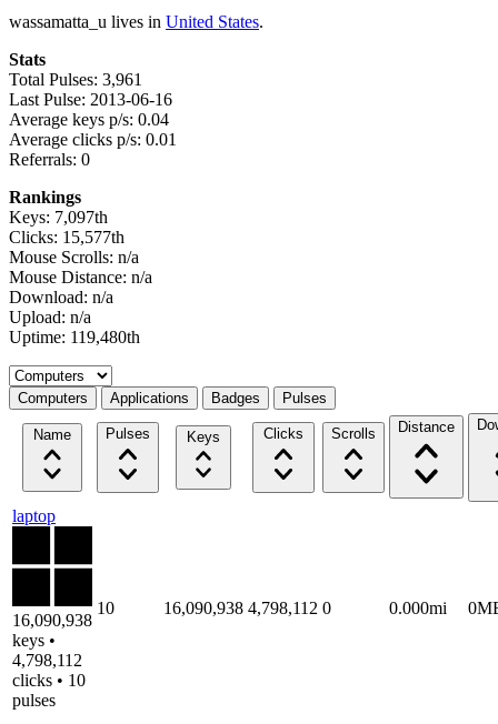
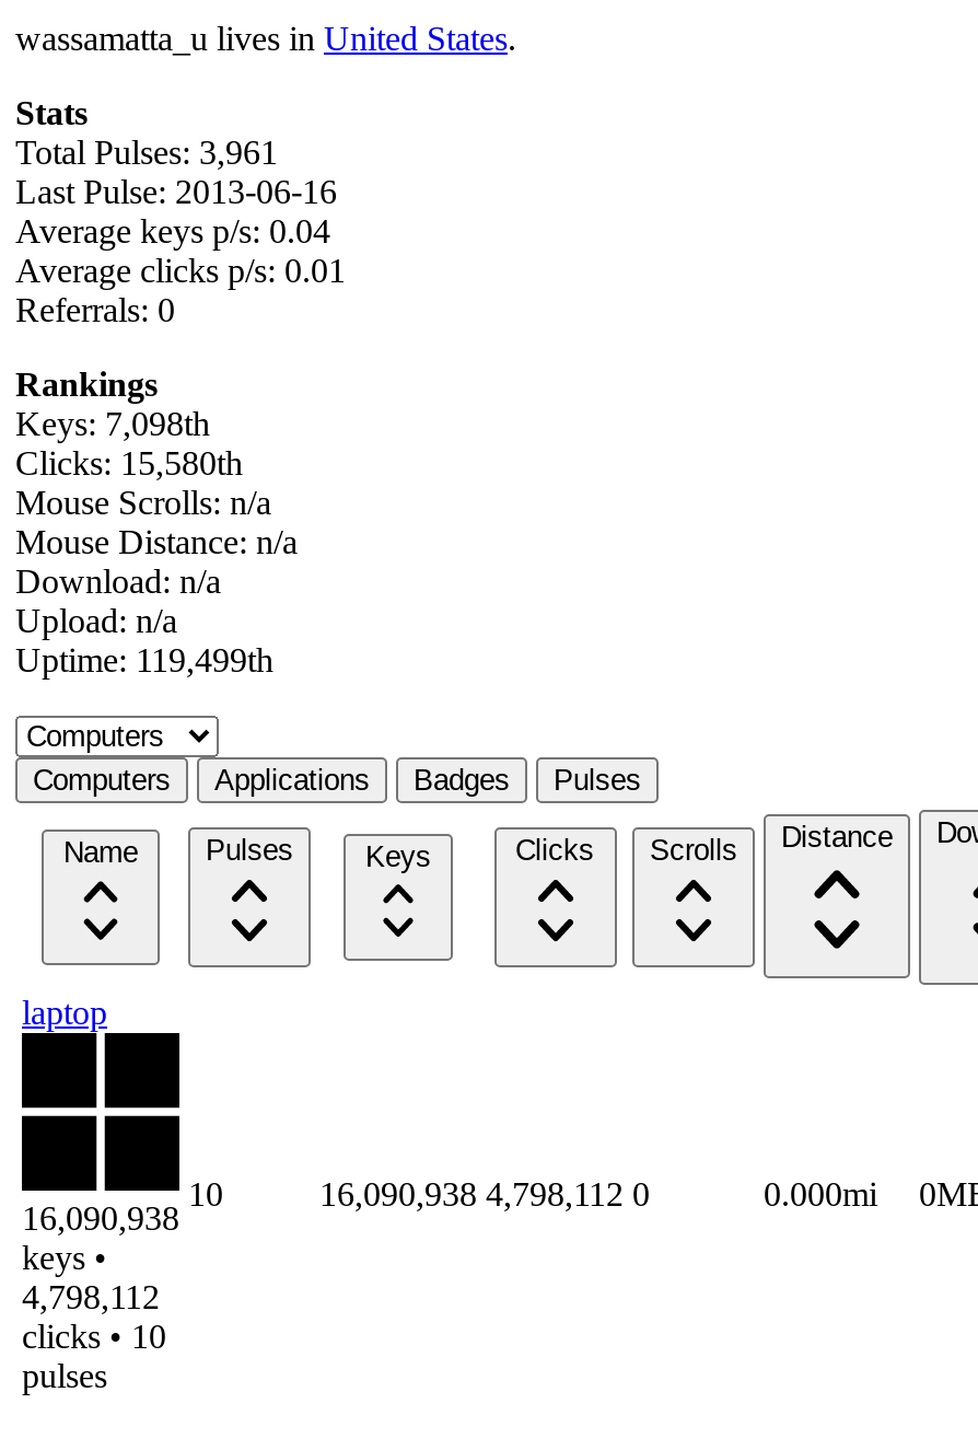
[9,208,108,226] Keys: 7,097th -> [15,405,210,442] Keys: 7,098th
[9,228,124,246] Clicks: 15,577th -> [15,444,243,481] Clicks: 15,580th
[9,327,140,346] Uptime: 119,480th -> [15,641,273,678] Uptime: 119,499th

